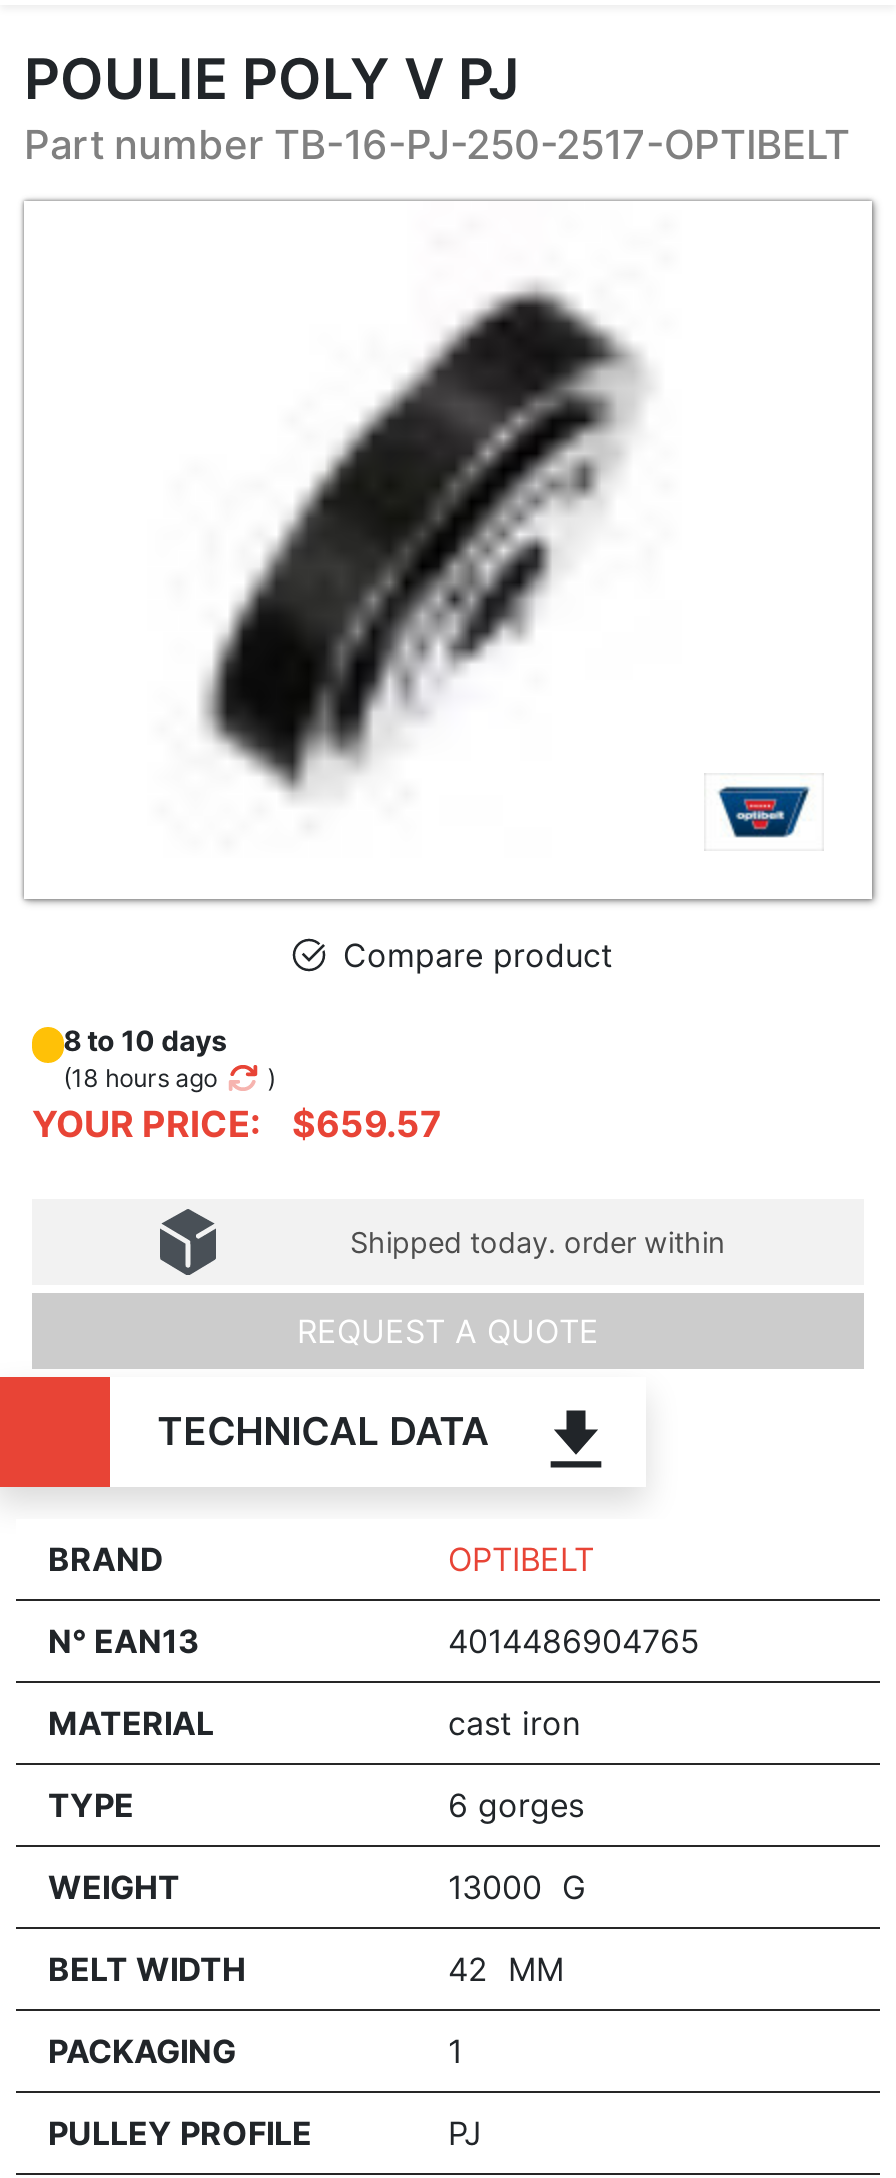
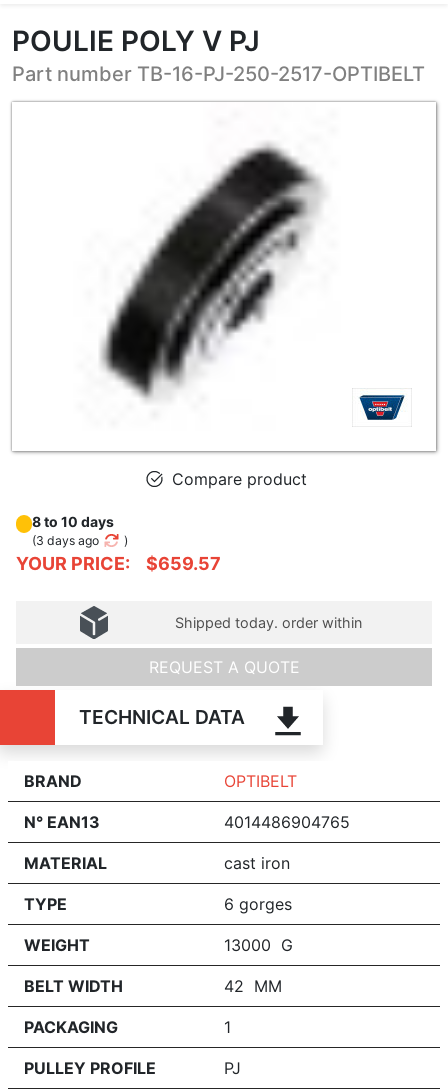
[63,1063,217,1093] (18 hours ago -> [32,533,99,548] (3 days ago

